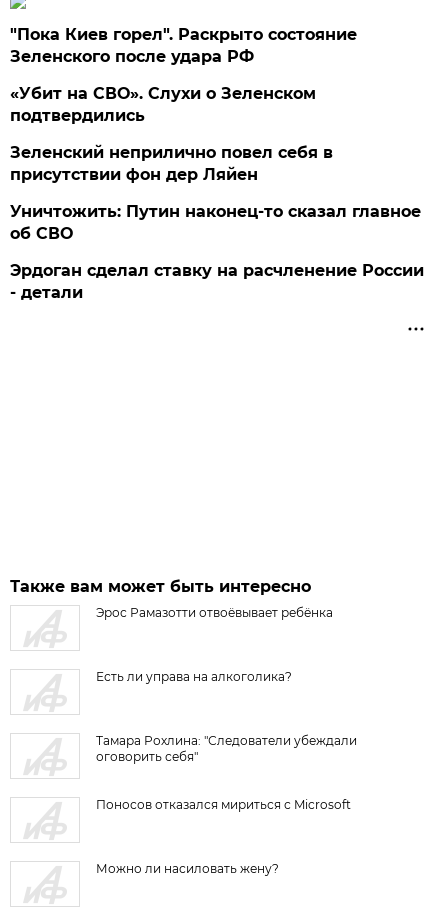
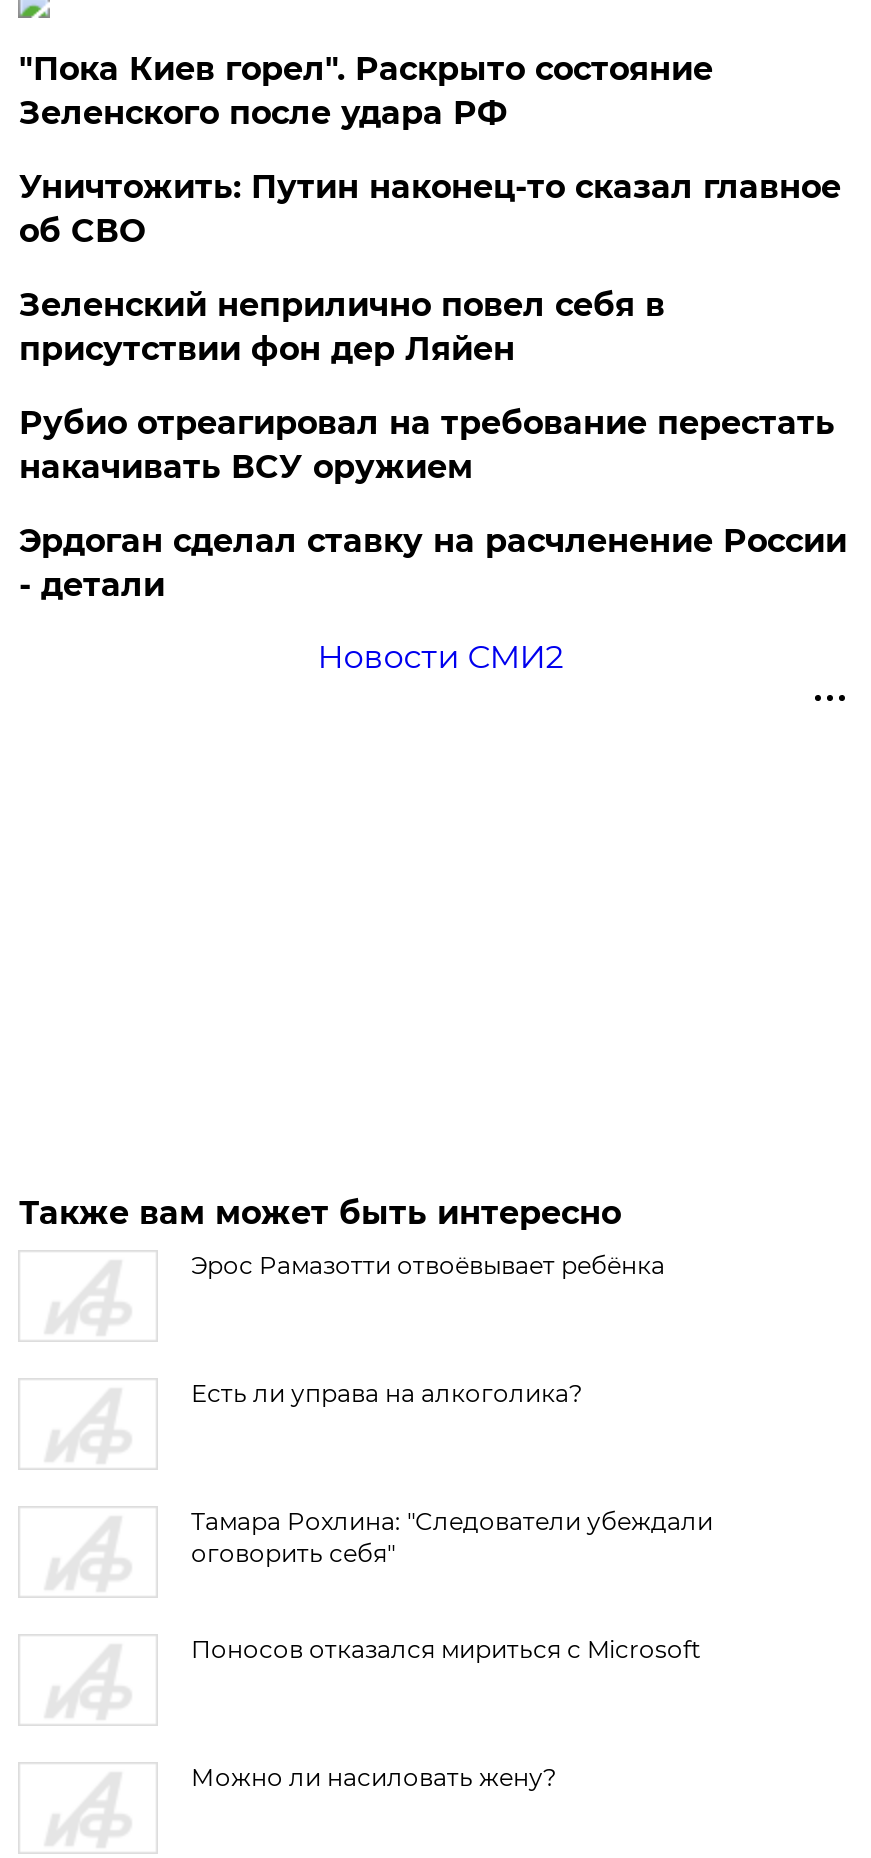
[10,84,316,125] «Убит на СВО». Слухи о Зеленском | подтвердились -> none
none -> [19,404,835,486] Рубио отреагировал на требование перестать | накачивать ВСУ оружием
moved [10,202,421,243] -> [19,168,841,250]: Уничтожить: Путин наконец-то сказал главное | об СВО
none -> [317,638,563,676] Новости СМИ2

